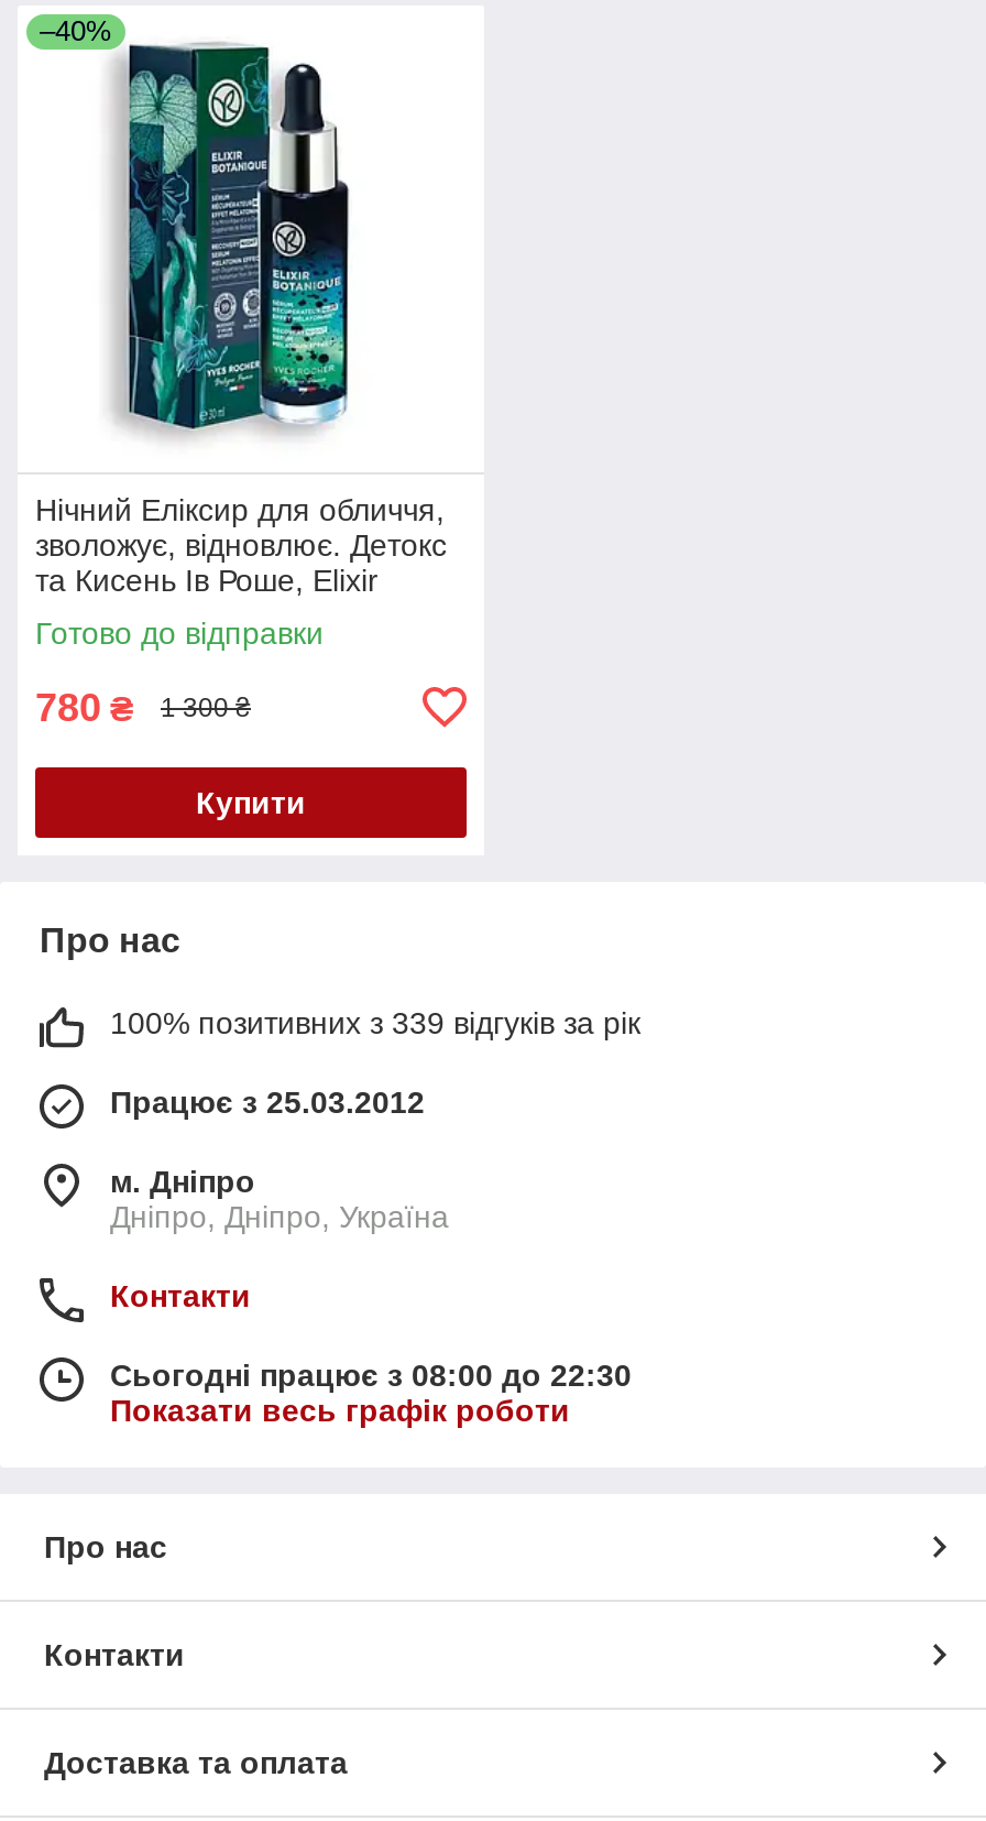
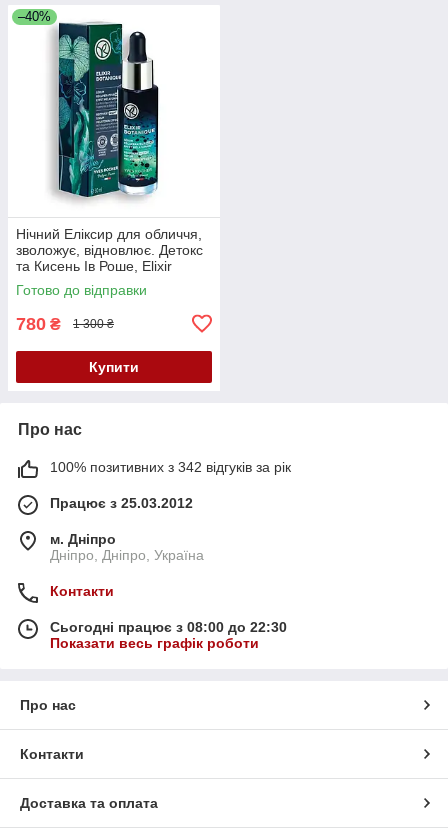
[110,1005,640,1040] 100% позитивних з 339 відгуків за рік -> [50,459,291,475] 100% позитивних з 342 відгуків за рік

